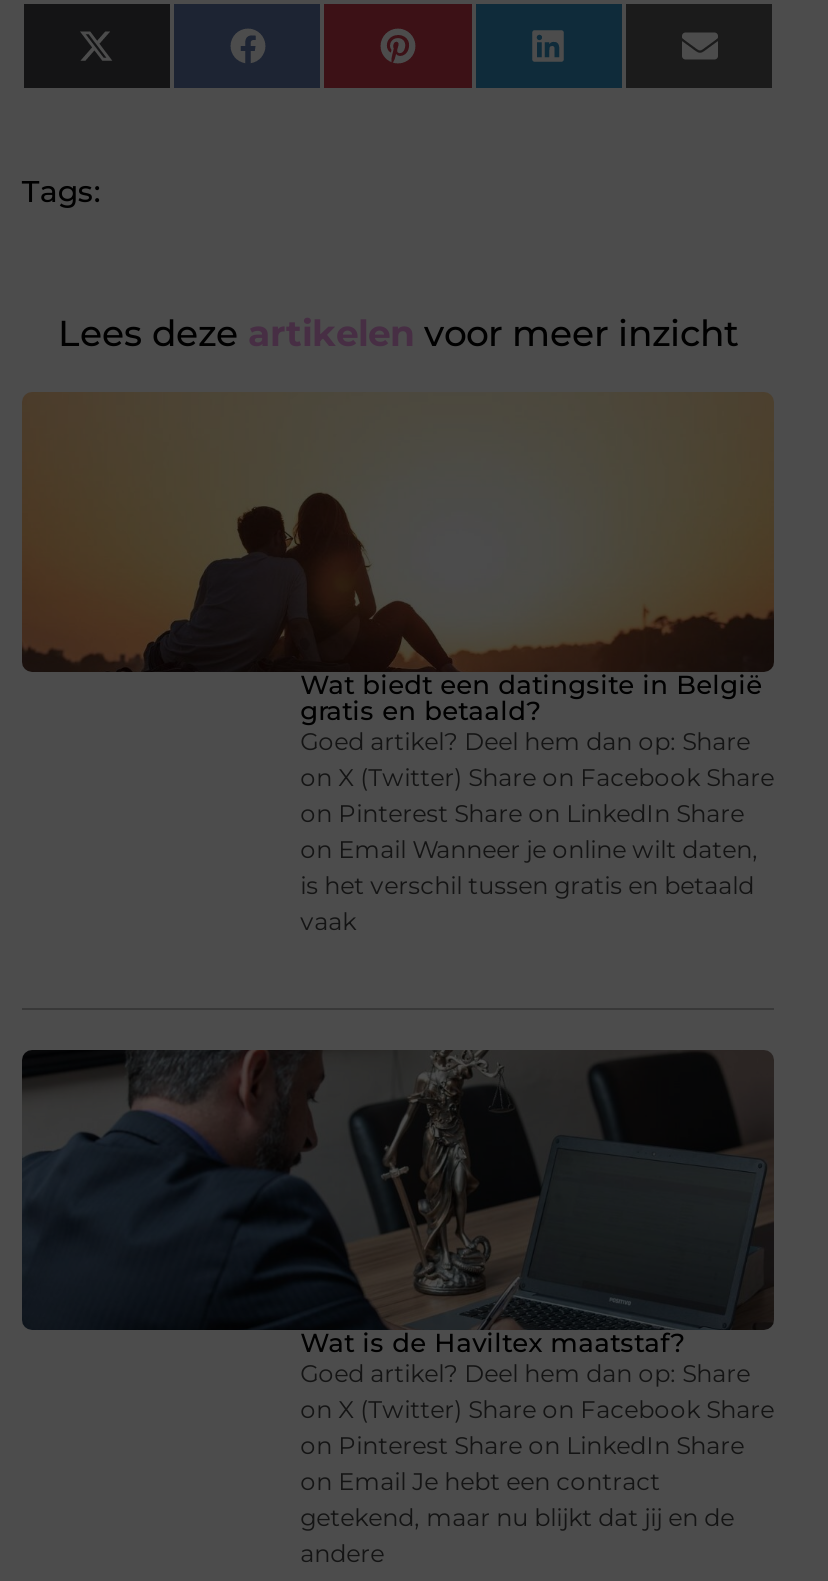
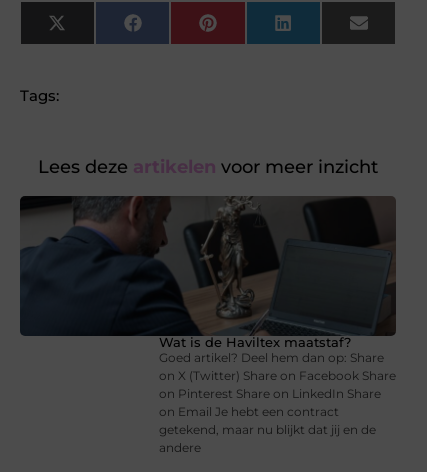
[20,392,776,936] [image] | Wat biedt een datingsite in België | gratis en betaald? | Goed artikel? Deel hem dan op: Share | on X (Twitter) Share on Facebook Share | on Pinterest Share on LinkedIn Share | on Email Wanneer je online wilt daten, | is het verschil tussen gratis en betaald | vaak -> none

